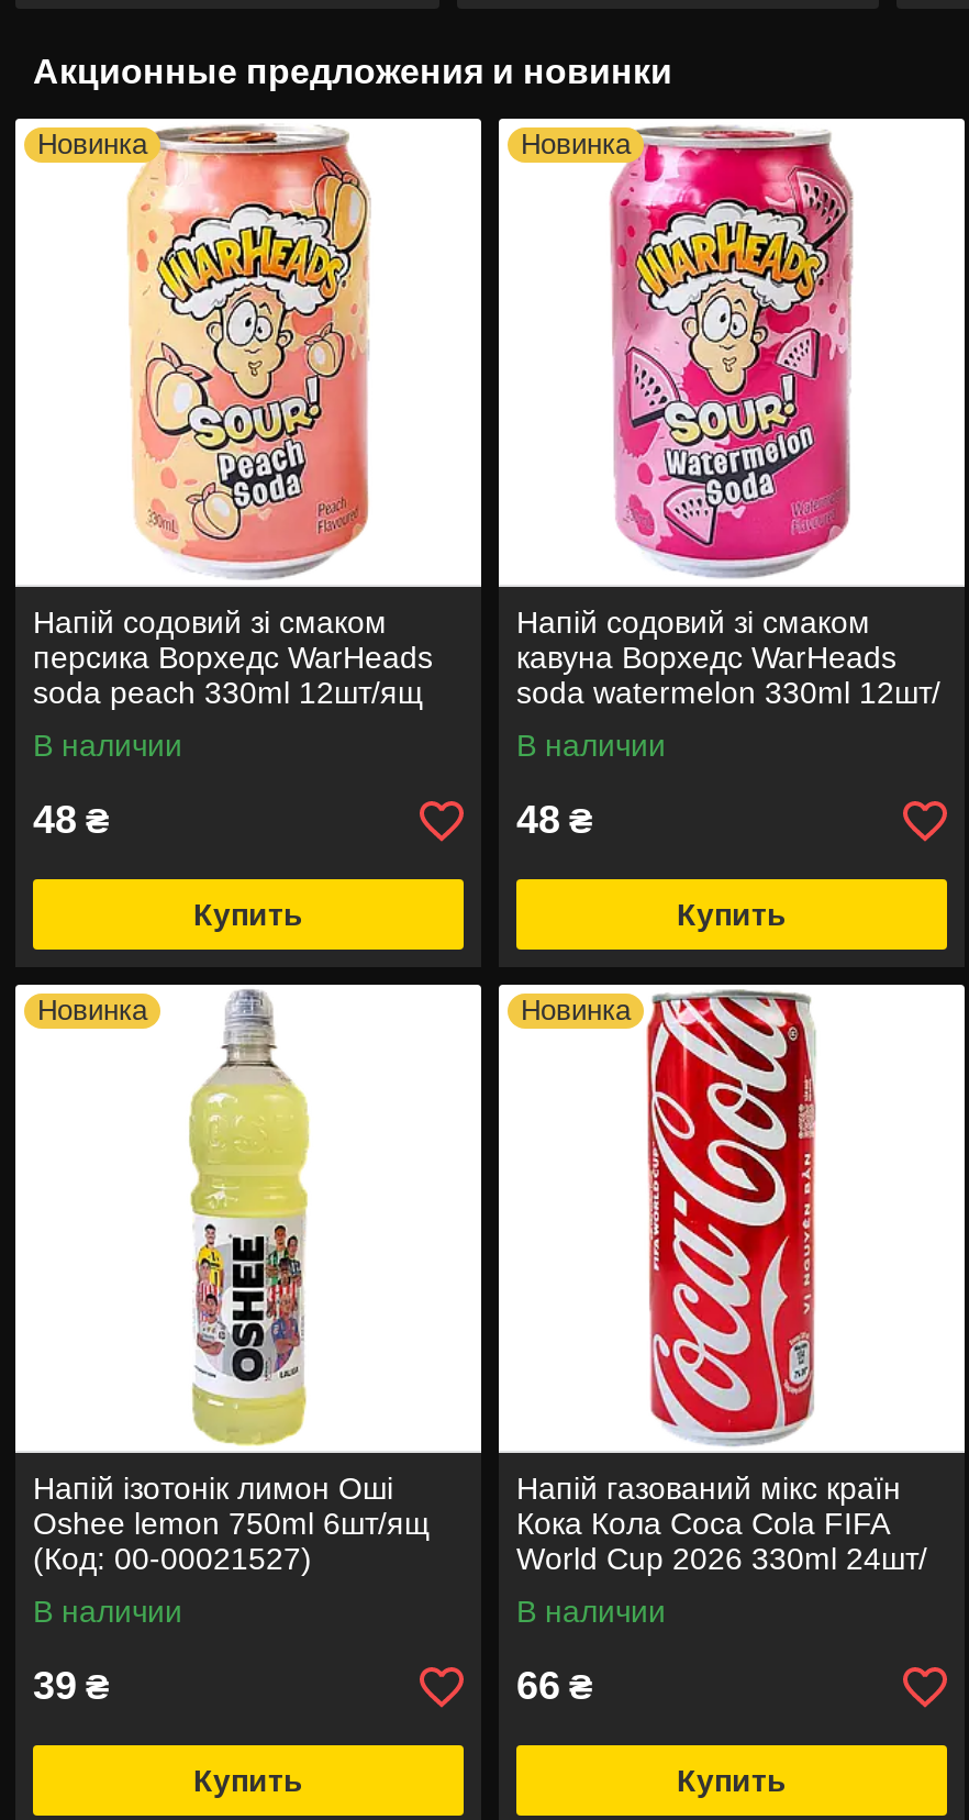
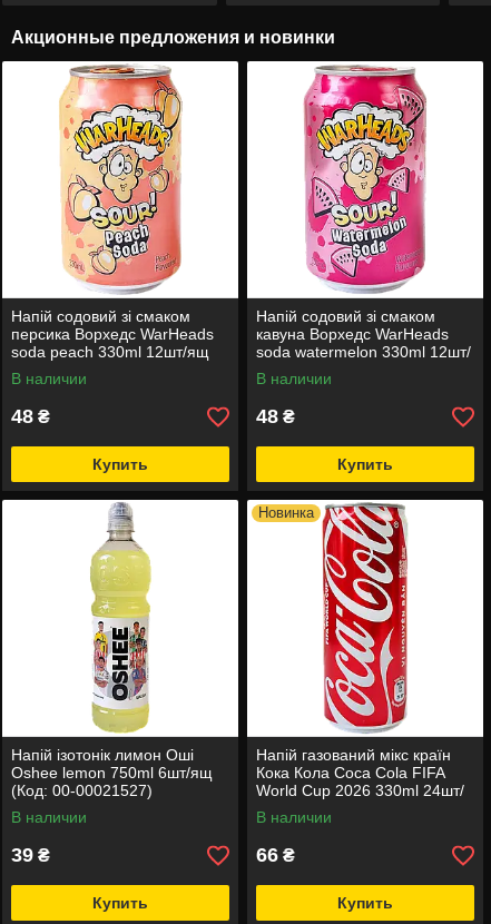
[37,128,147,161] Новинка -> none
[521,128,631,161] Новинка -> none
[37,994,147,1027] Новинка -> none

